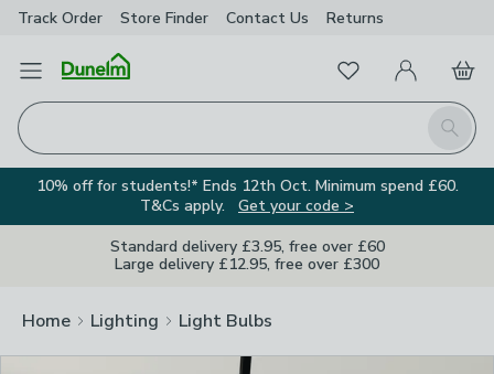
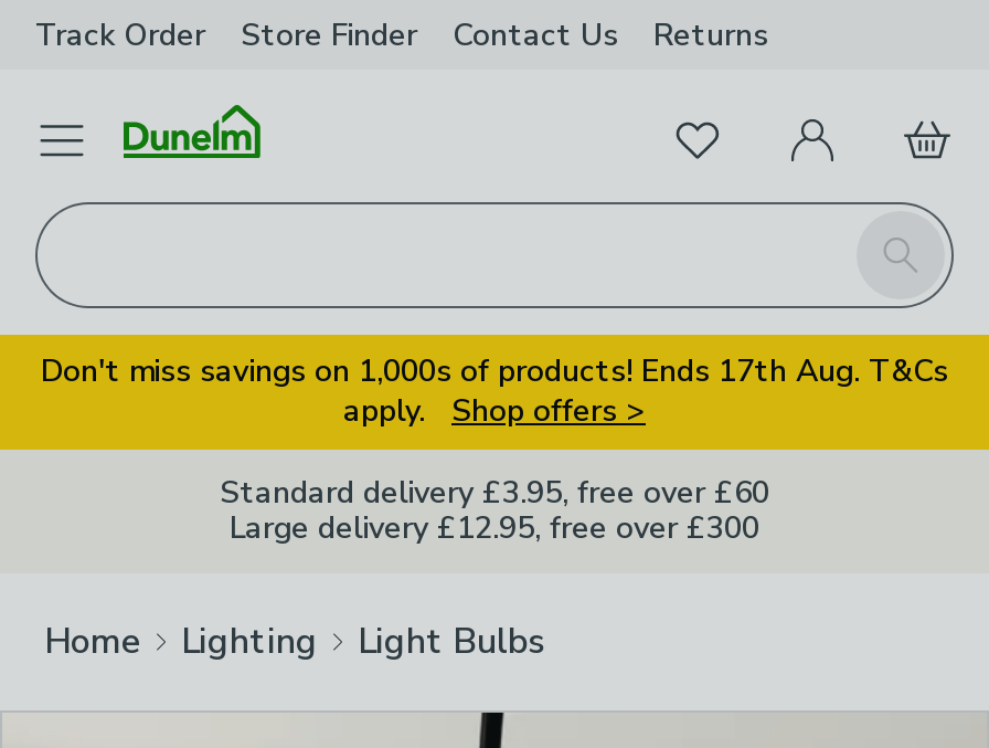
[36,175,458,216] 10% off for students!* Ends 12th Oct. Minimum spend £60. | T&Cs apply. Get your code > -> [41,350,948,432] Don't miss savings on 1,000s of products! Ends 17th Aug. T&Cs | apply. Shop offers >

